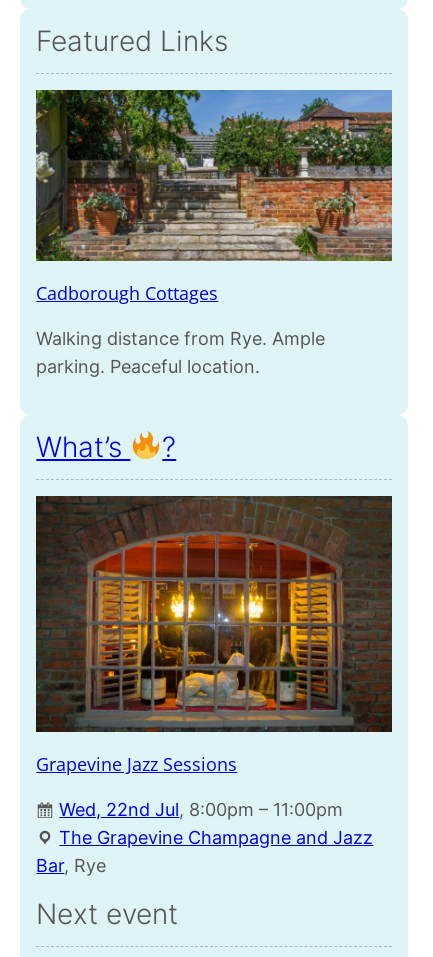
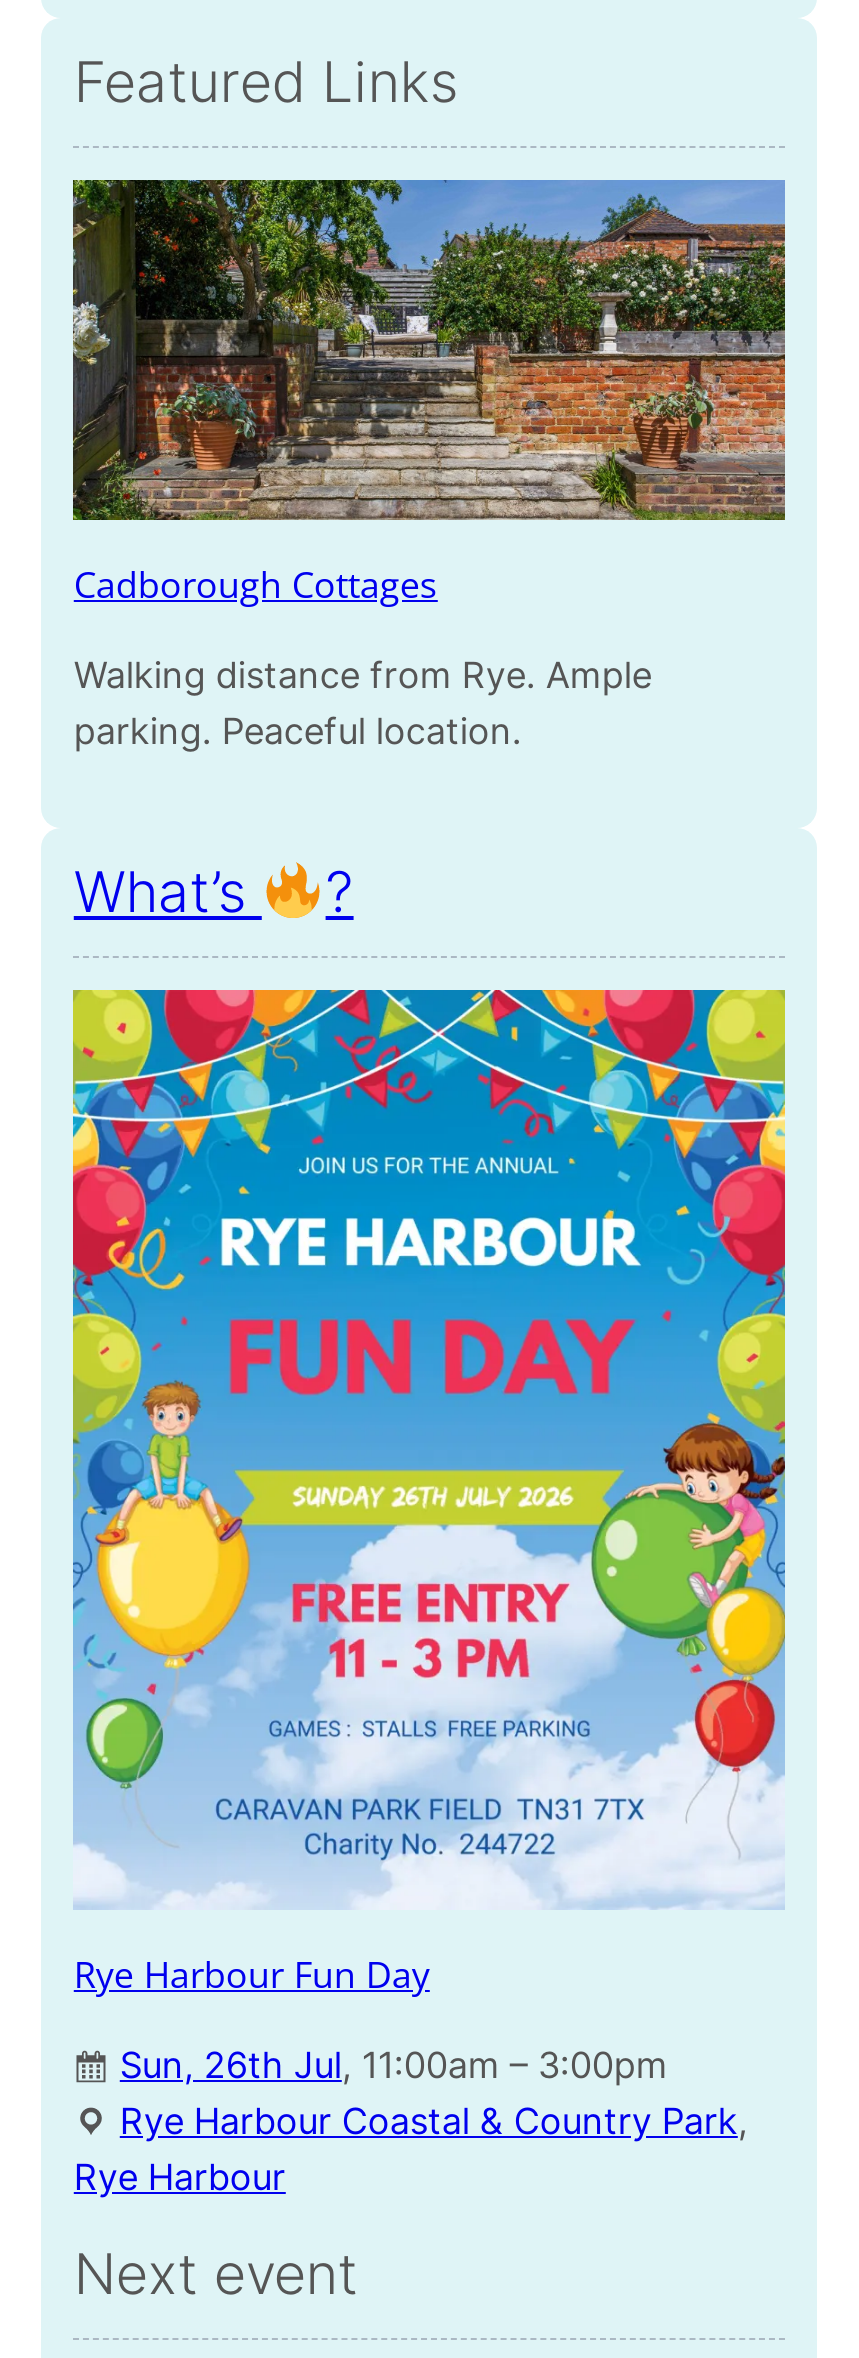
[35,495,393,776] [image] | Grapevine Jazz Sessions -> [71,988,787,1999] [image] | Rye Harbour Fun Day
[36,799,373,876] Wed, 22nd Jul, 8:00pm – 11:00pm | The Grapevine Champagne and Jazz | Bar, Rye -> [74,2045,748,2199] Sun, 26th Jul, 11:00am – 3:00pm | Rye Harbour Coastal & Country Park, | Rye Harbour

